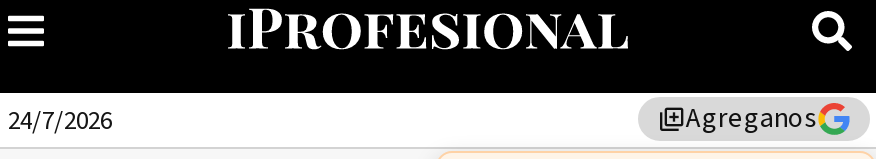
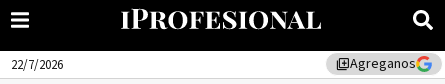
[8,105,112,139] 24/7/2026 -> [11,57,63,74] 22/7/2026

